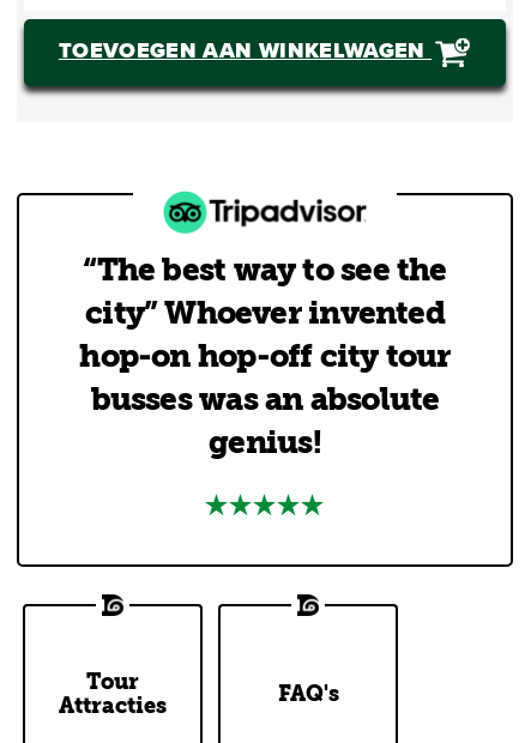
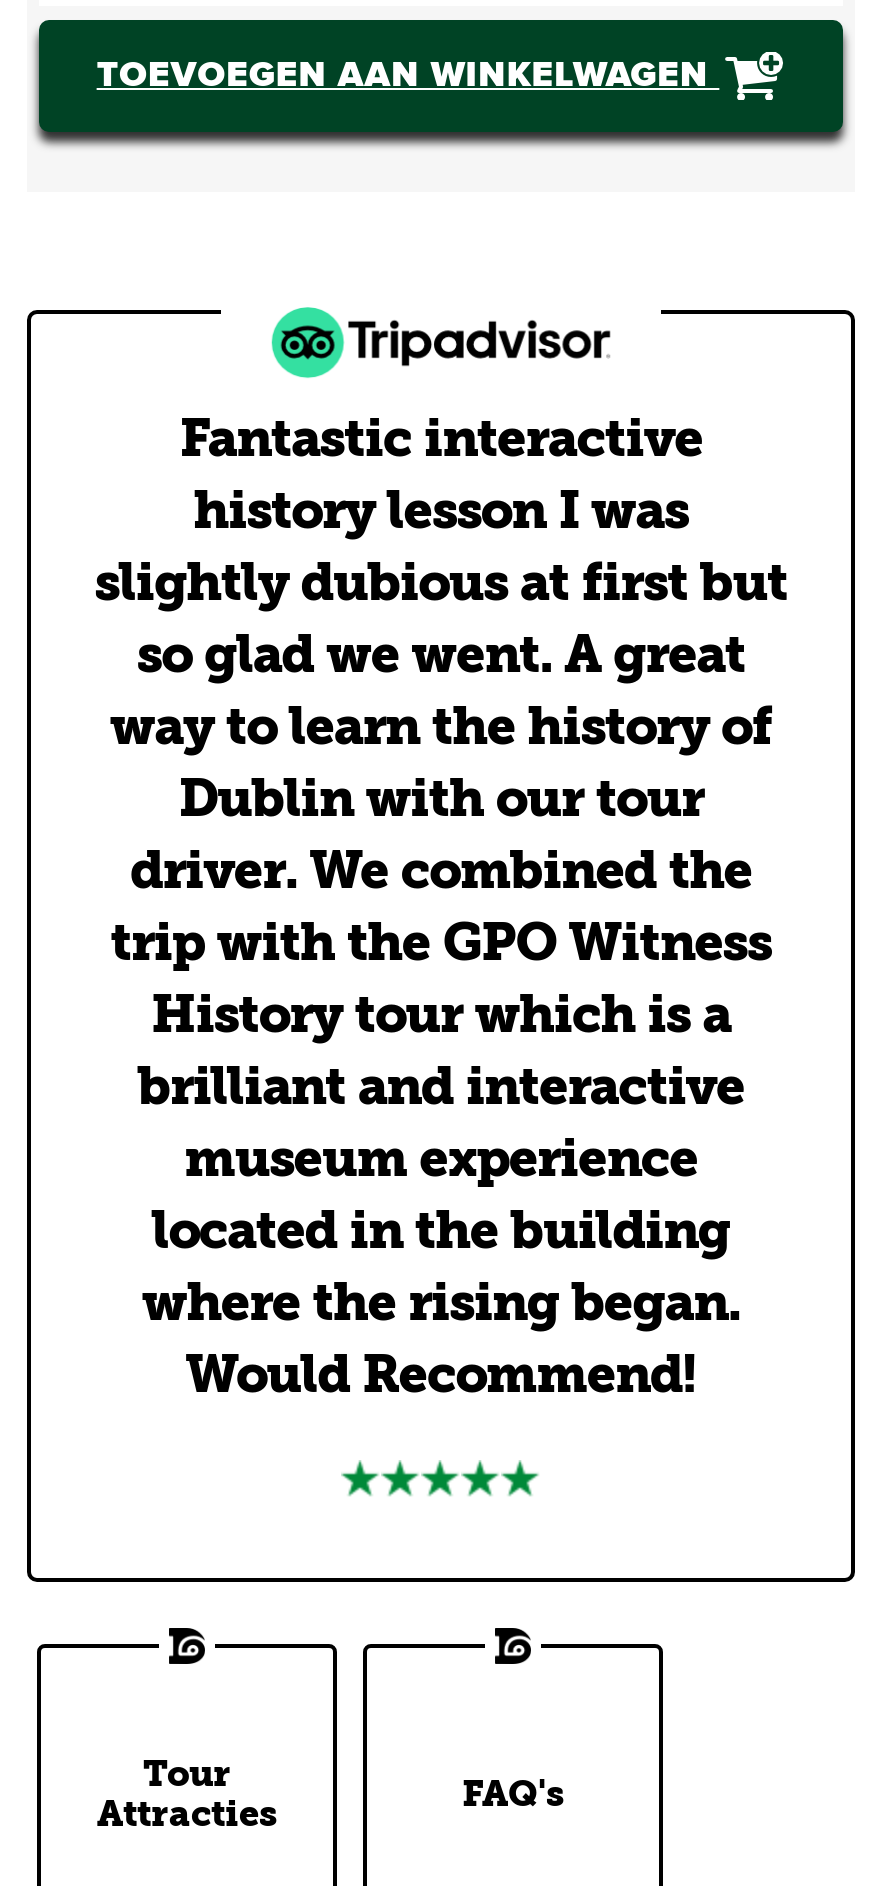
[80,251,450,461] “The best way to see the | city” Whoever invented | hop-on hop-off city tour | busses was an absolute | genius! -> [95,408,787,1406] Fantastic interactive | history lesson I was | slightly dubious at first but | so glad we went. A great | way to learn the history of | Dublin with our tour | driver. We combined the | trip with the GPO Witness | History tour which is a | brilliant and interactive | museum experience | located in the building | where the rising began. | Would Recommend!

